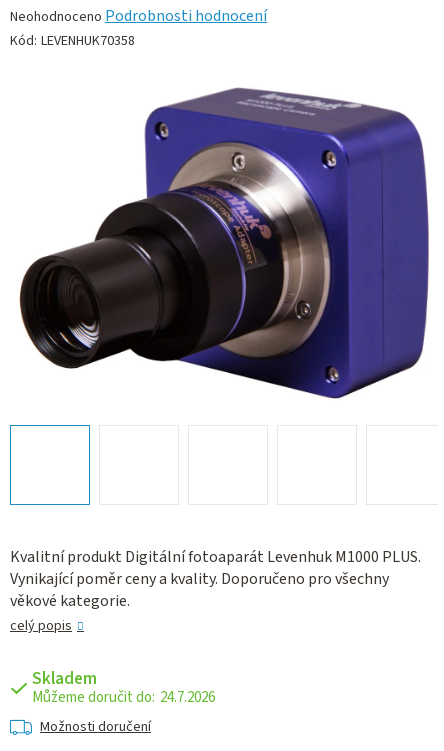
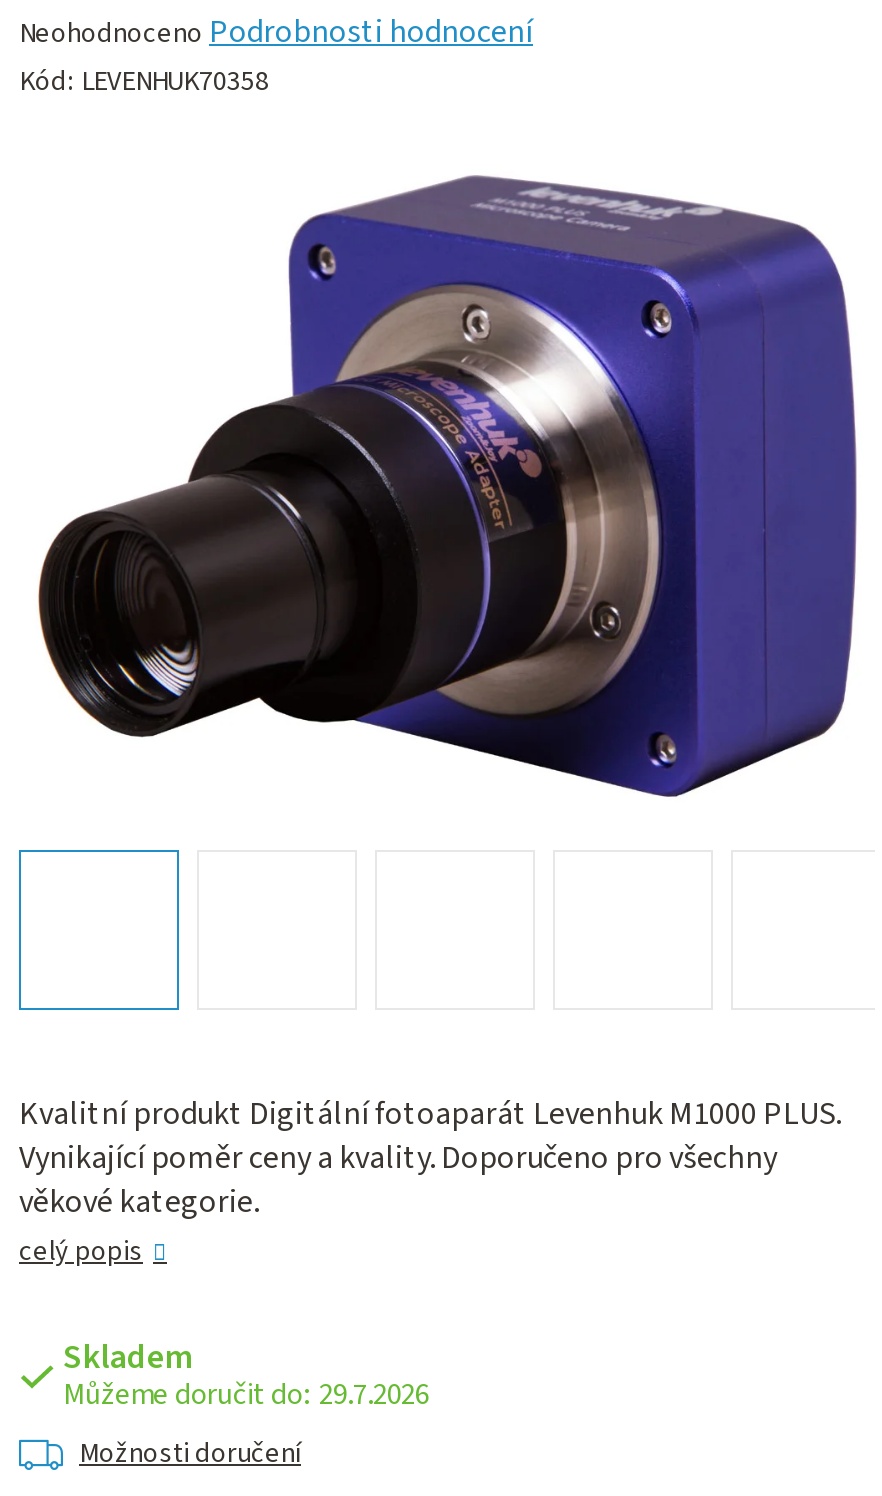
[157,687,215,708] 24.7.2026 -> [313,1374,429,1416] 29.7.2026

